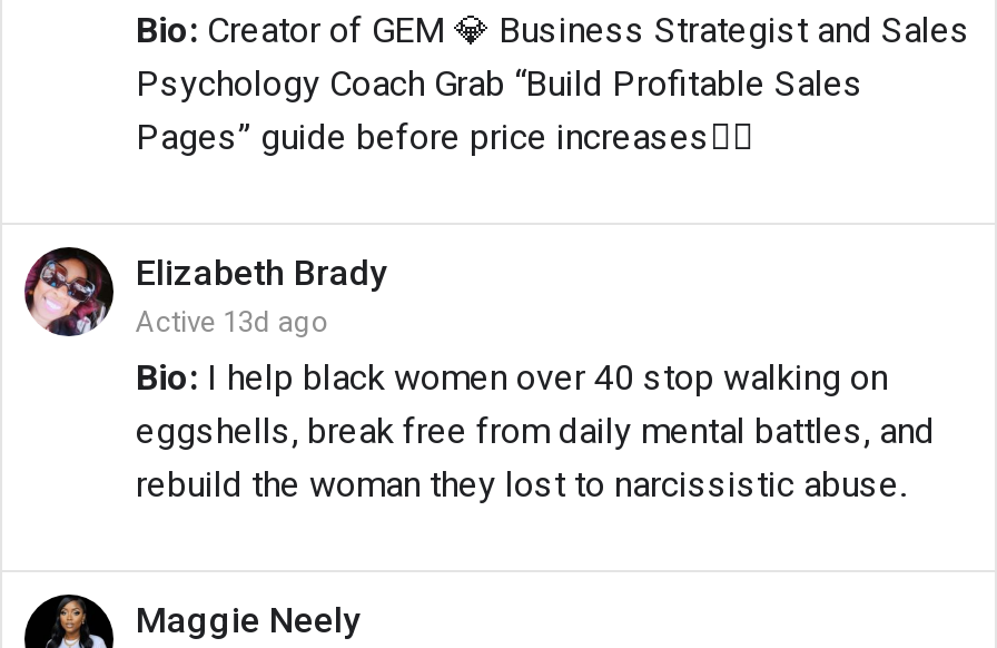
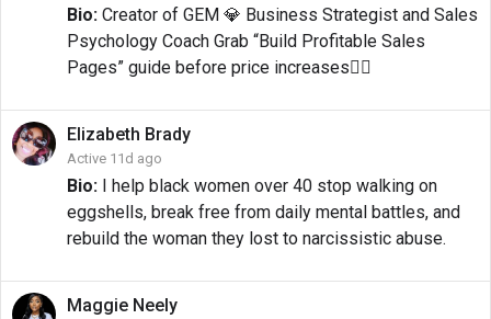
[136,305,329,338] Active 13d ago -> [67,150,162,167] Active 11d ago

